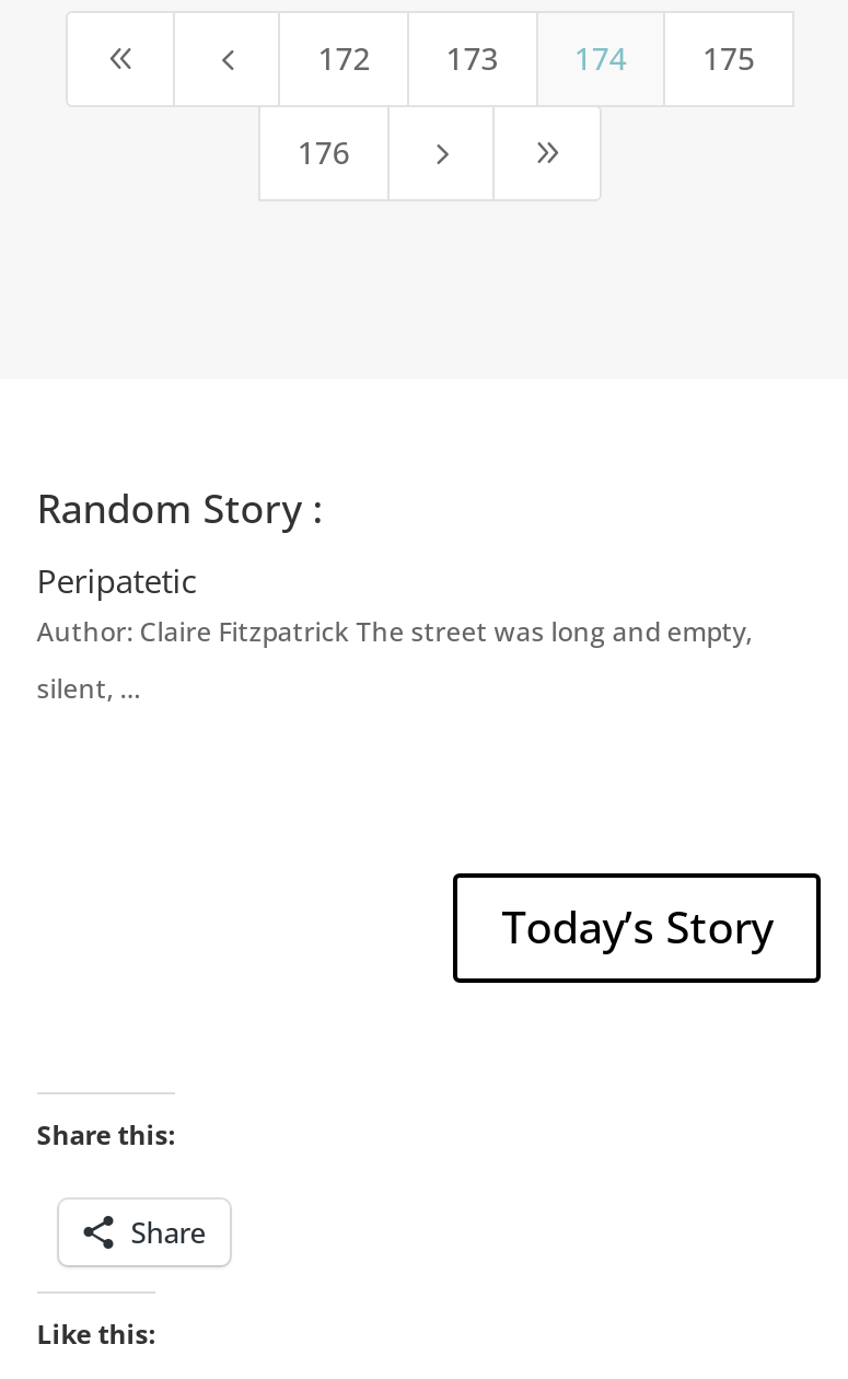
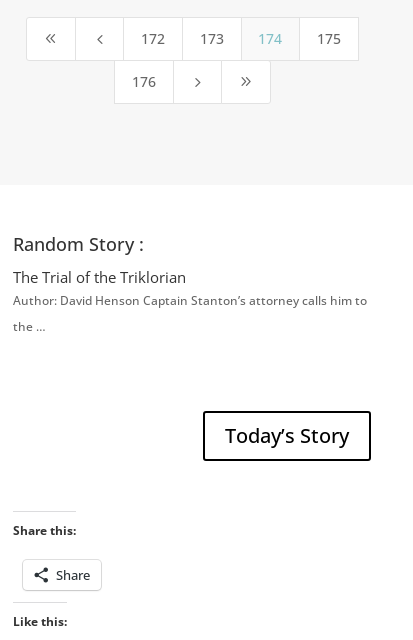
[37,559,752,651] Peripatetic | Author: Claire Fitzpatrick The street was long and empty, -> [13,267,367,309] The Trial of the Triklorian | Author: David Henson Captain Stanton’s attorney calls him to
[37,671,142,708] silent, … -> [13,318,46,335] the …

